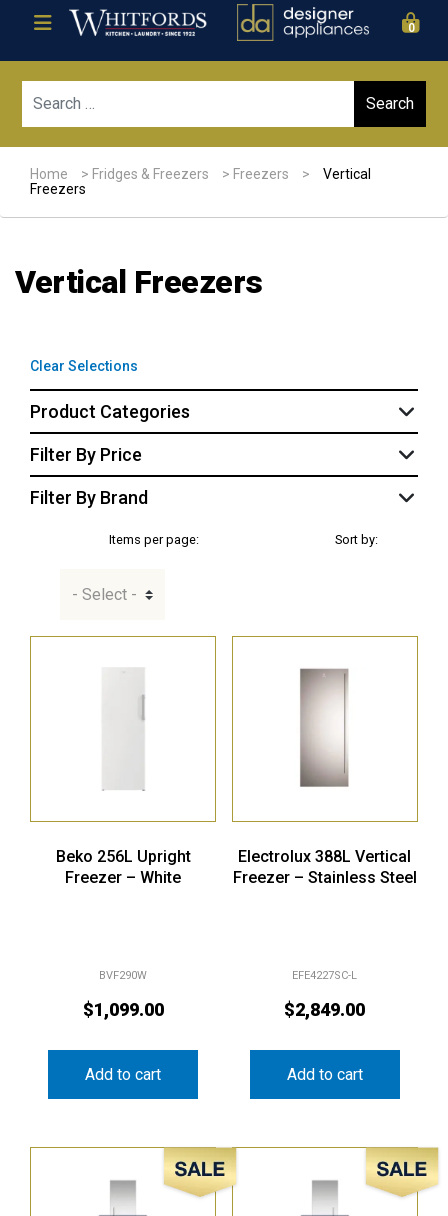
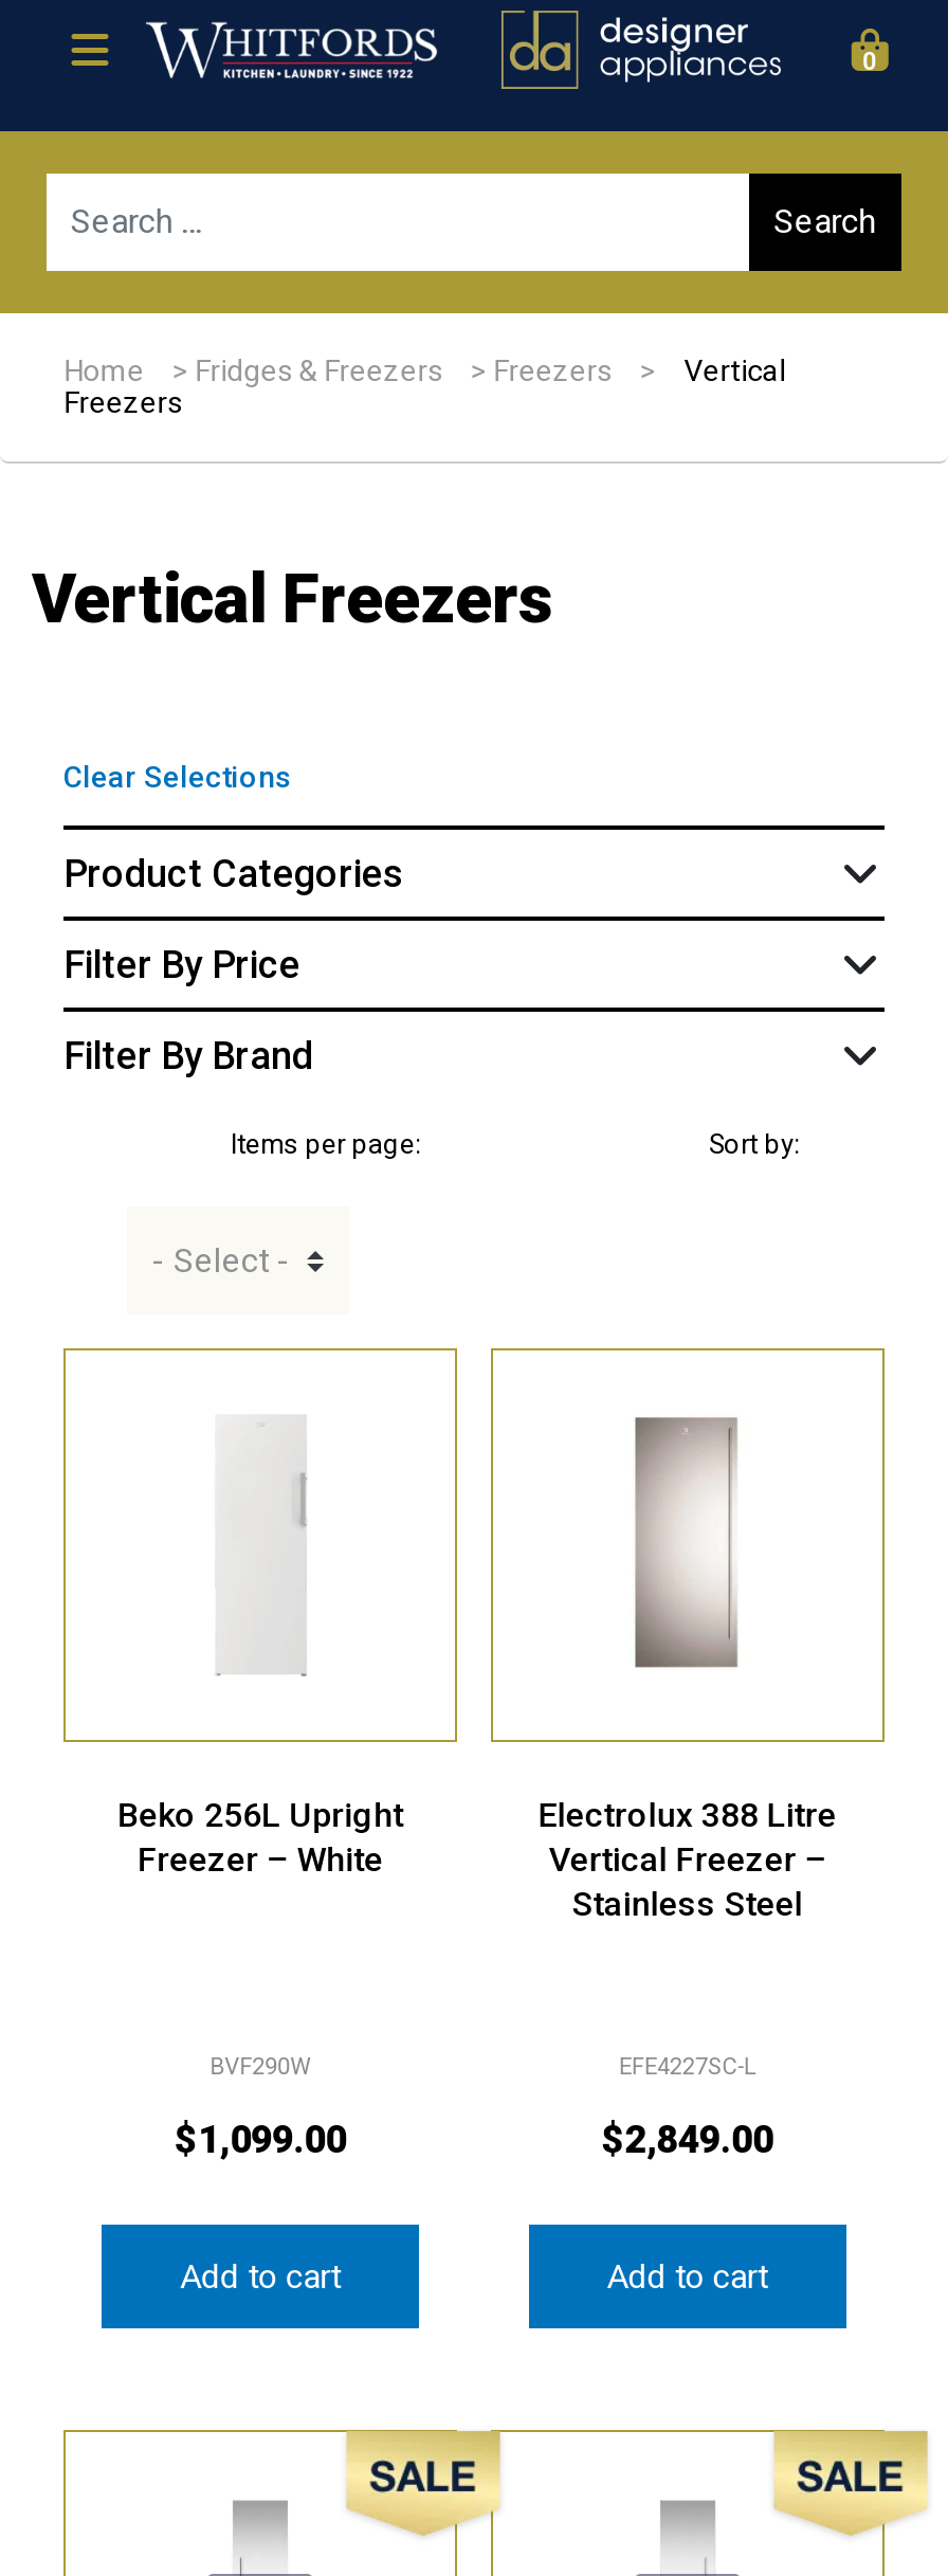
[233,847,417,887] Electrolux 388L Vertical | Freezer – Stainless Steel -> [538,1795,837,1924] Electrolux 388 Litre | Vertical Freezer – | Stainless Steel

